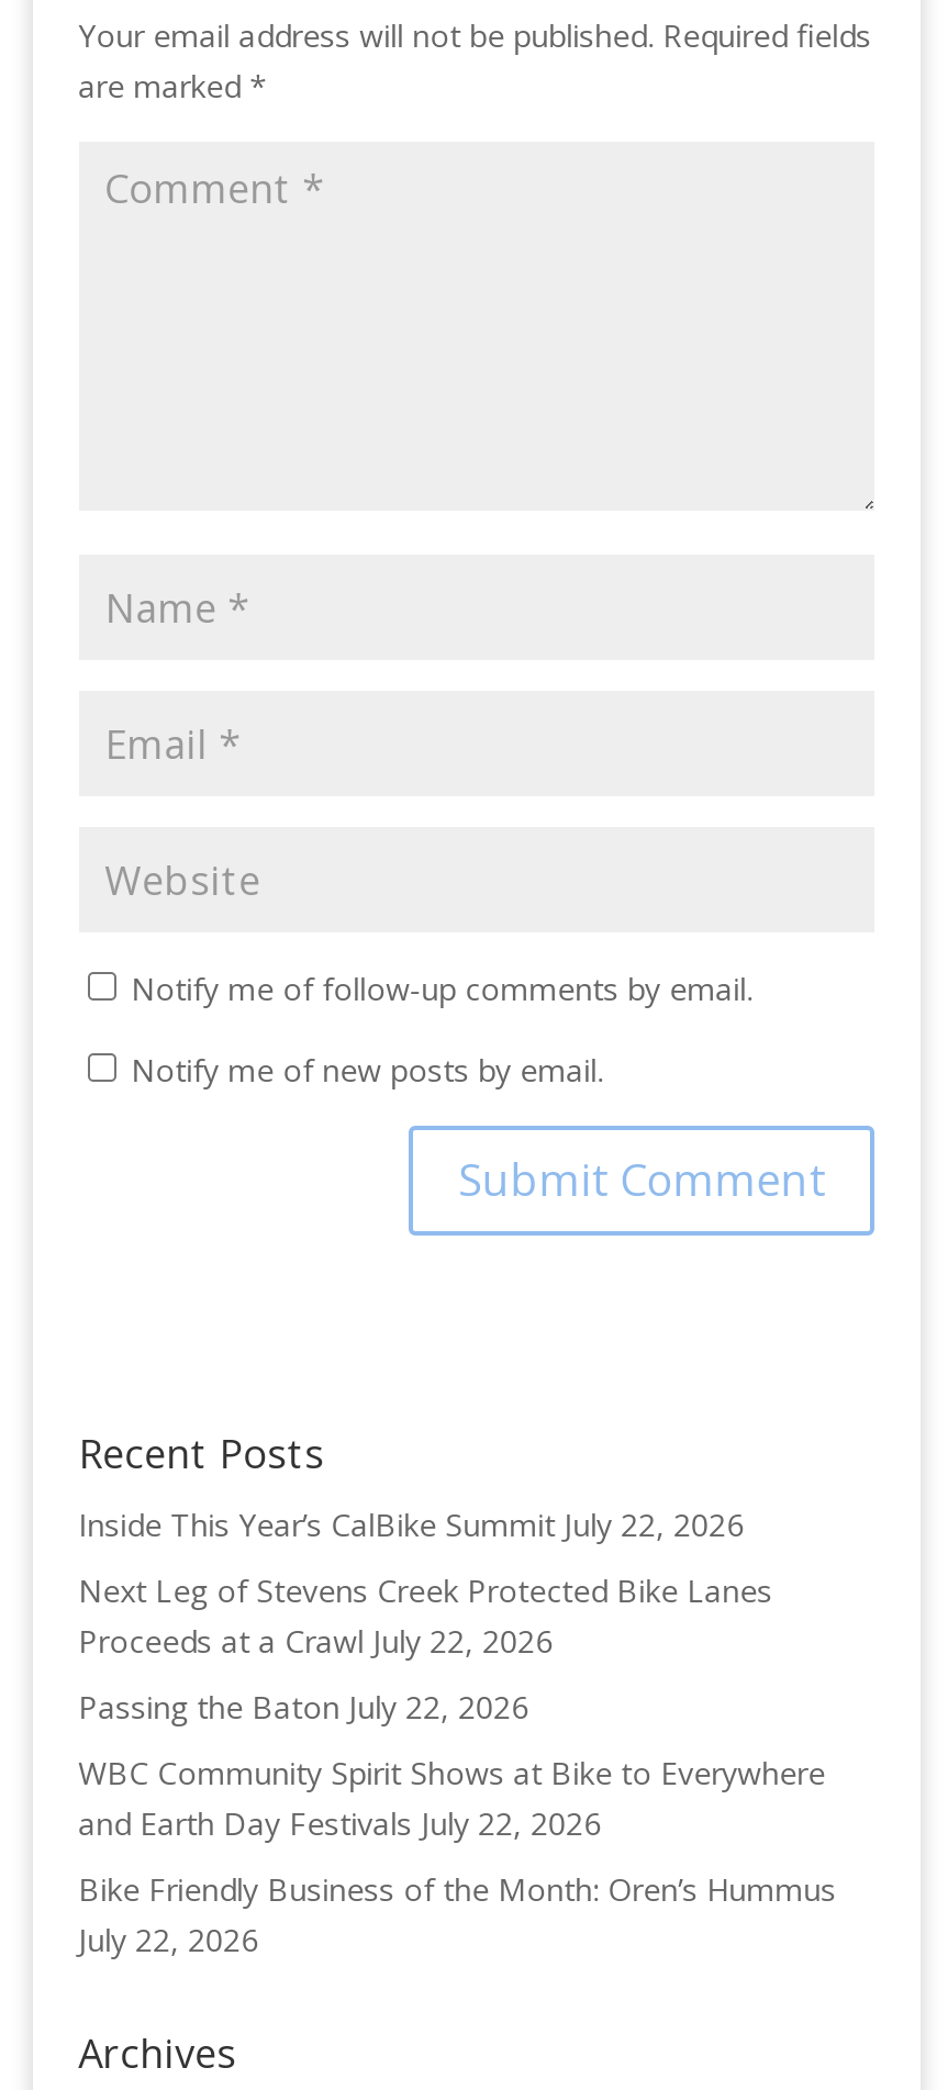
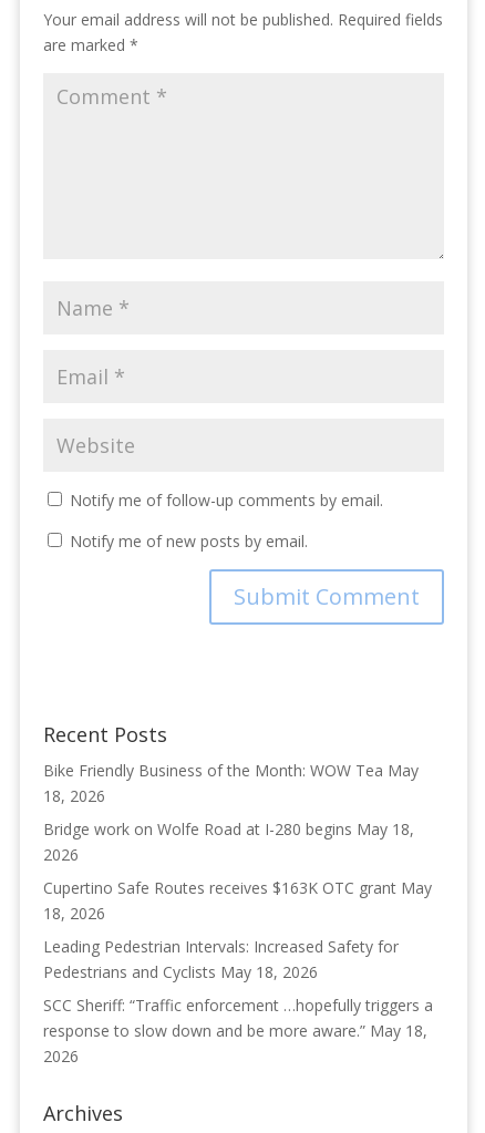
[78,1503,744,1545] Inside This Year’s CalBike Summit July 22, 2026 -> [43,760,418,806] Bike Friendly Business of the Month: WOW Tea May | 18, 2026
[78,1569,772,1661] Next Leg of Stevens Creek Protected Bike Lanes | Proceeds at a Crawl July 22, 2026 -> [43,818,414,865] Bridge work on Wolfe Road at I-280 begins May 18, | 2026
[78,1685,529,1727] Passing the Baton July 22, 2026 -> [43,877,431,923] Cupertino Safe Routes receives $163K OTC grant May | 18, 2026
[78,1751,825,1844] WBC Community Spirit Shows at Bike to Everywhere | and Earth Day Festivals July 22, 2026 -> [43,936,398,982] Leading Pedestrian Intervals: Increased Safety for | Pedestrians and Cyclists May 18, 2026
[78,1868,836,1960] Bike Friendly Business of the Month: Oren’s Hummus | July 22, 2026 -> [43,994,433,1066] SCC Sheriff: “Traffic enforcement …hopefully triggers a | response to slow down and be more aware.” May 18, | 2026

